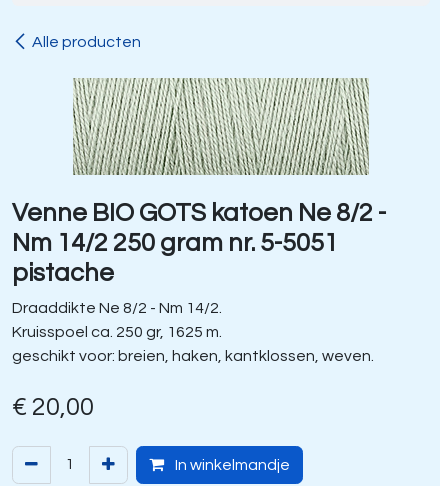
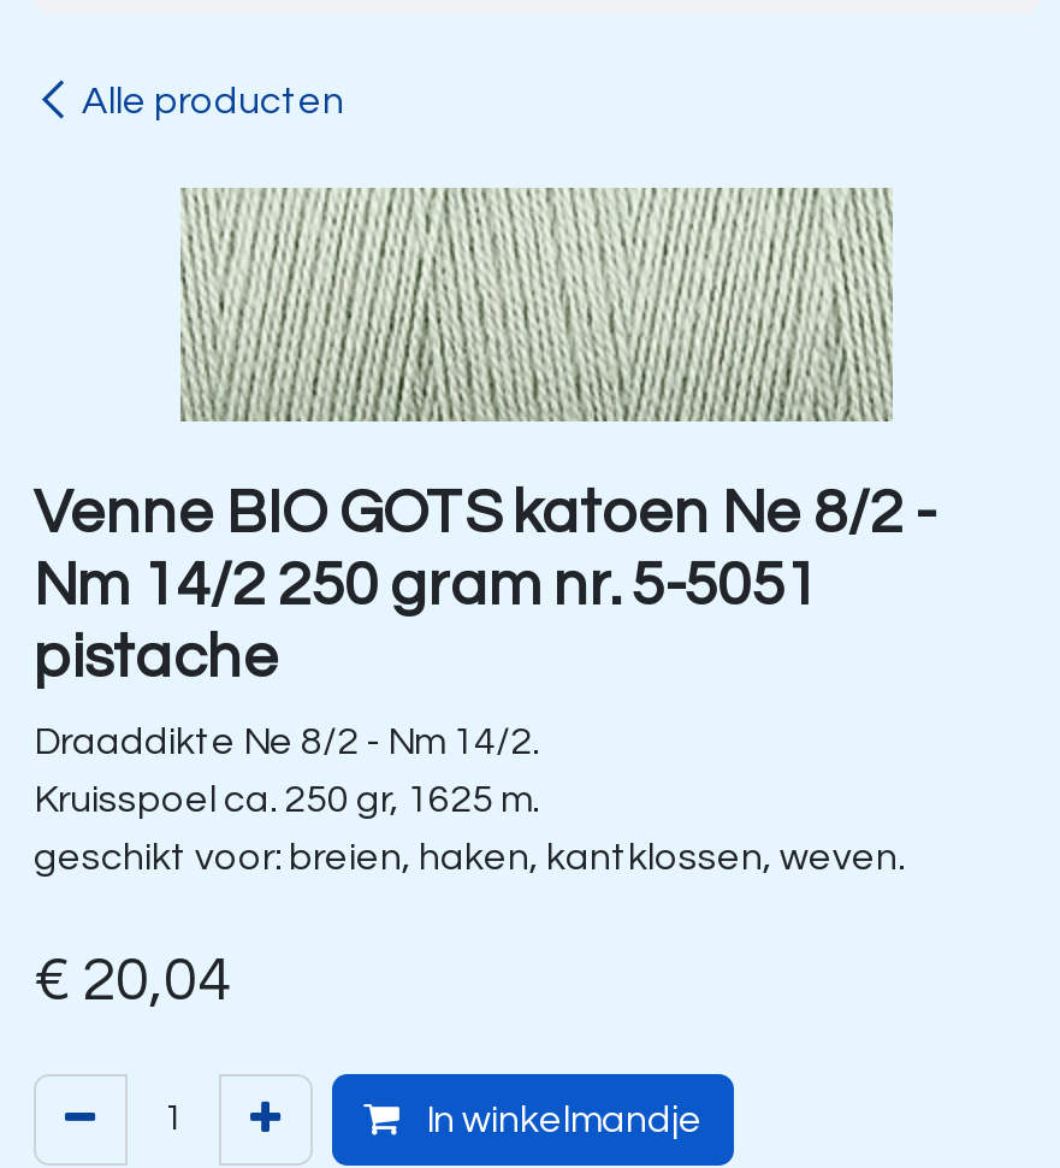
[12,394,94,420] €20,00 -> [34,949,231,1011] €20,04

